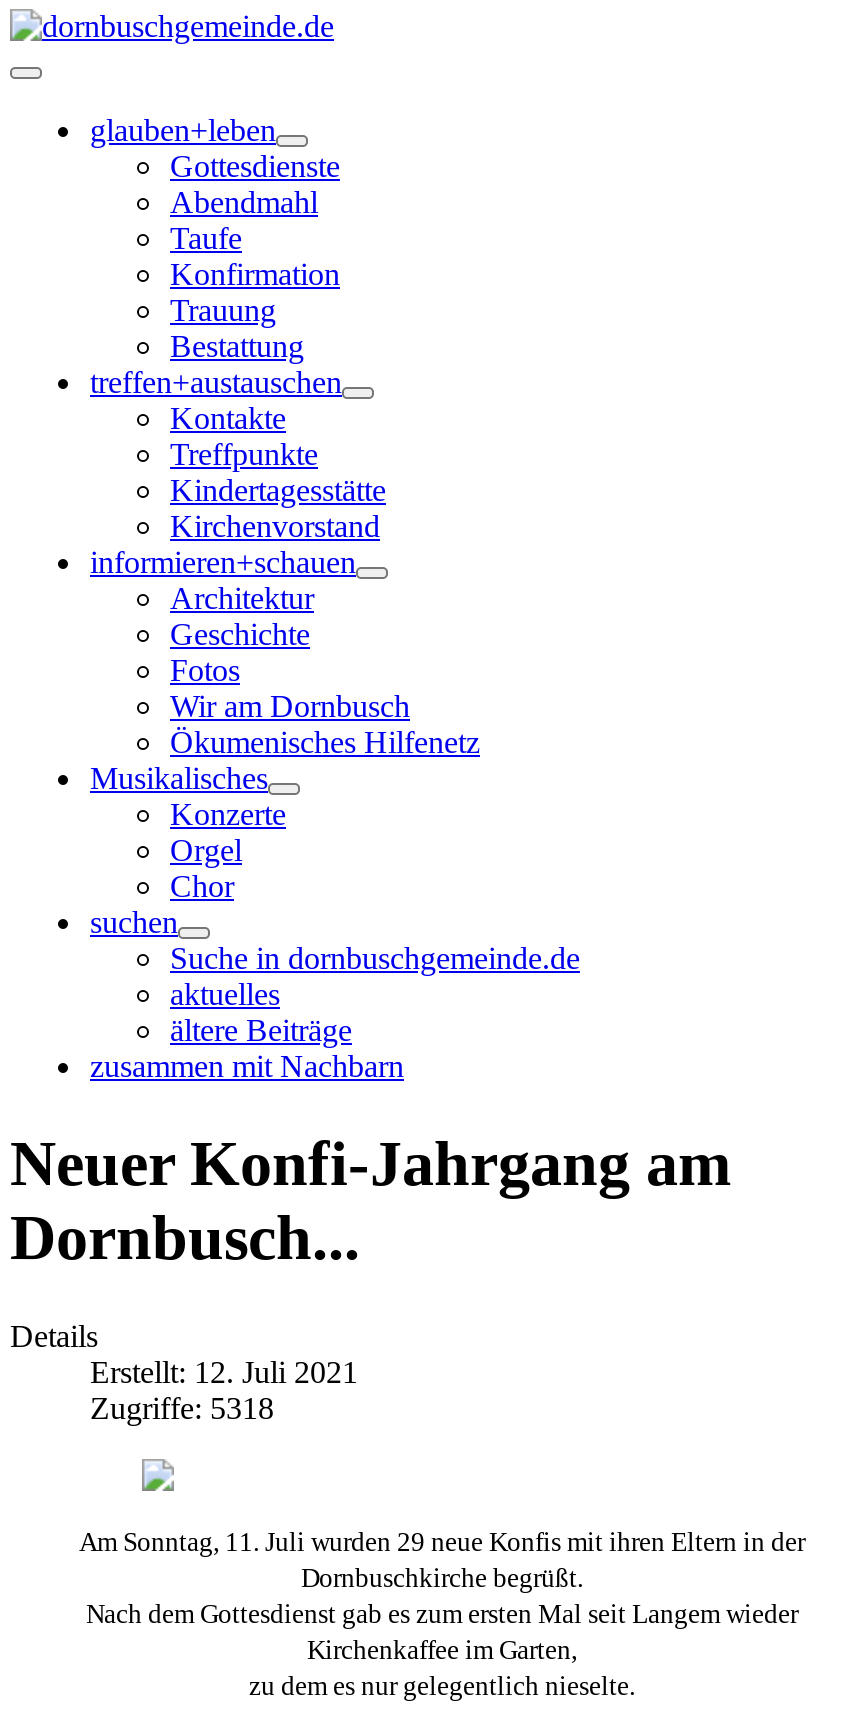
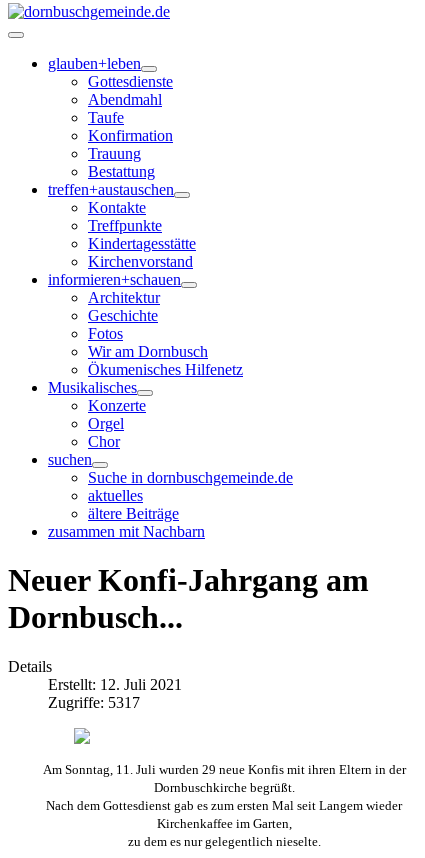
[90,1391,274,1425] Zugriffe: 5318 -> [48,694,140,711] Zugriffe: 5317

